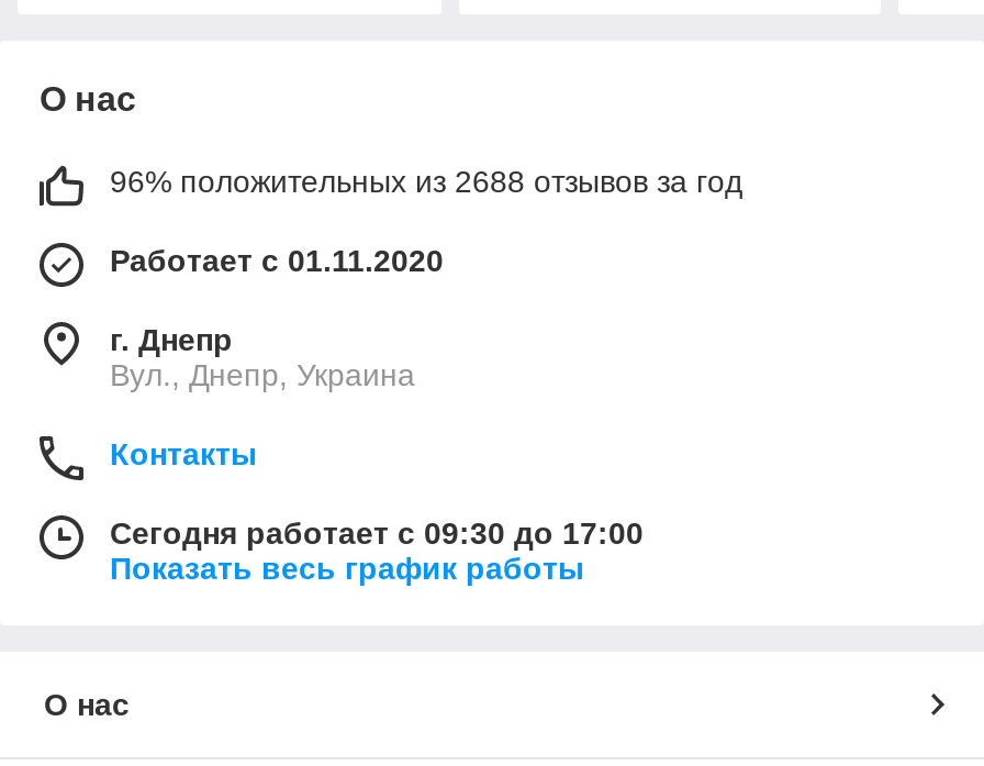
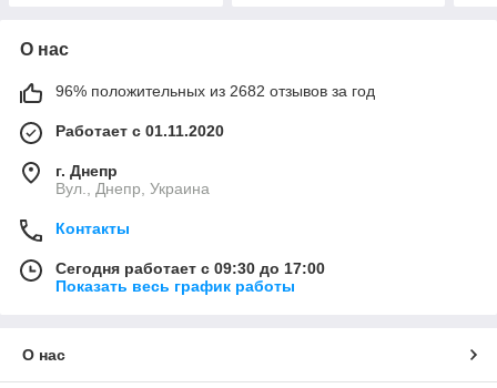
[110,163,742,198] 96% положительных из 2688 отзывов за год -> [55,82,375,100] 96% положительных из 2682 отзывов за год

